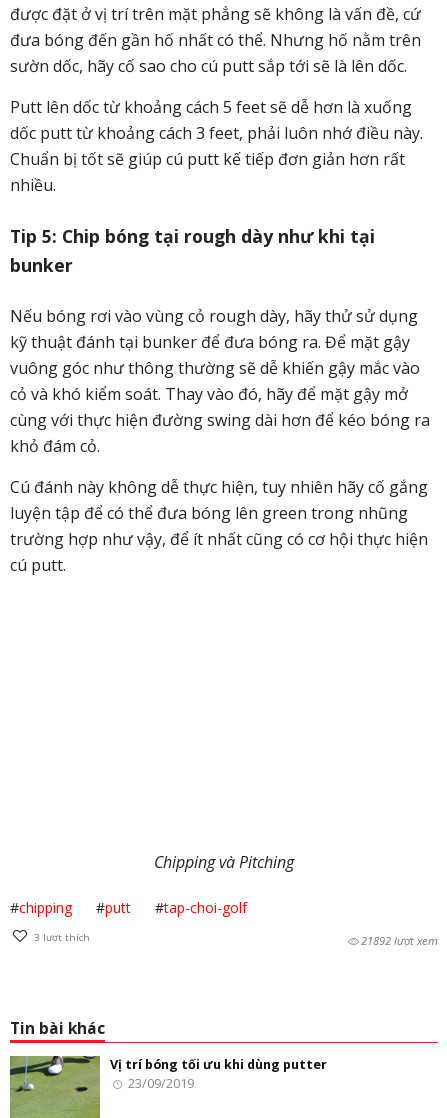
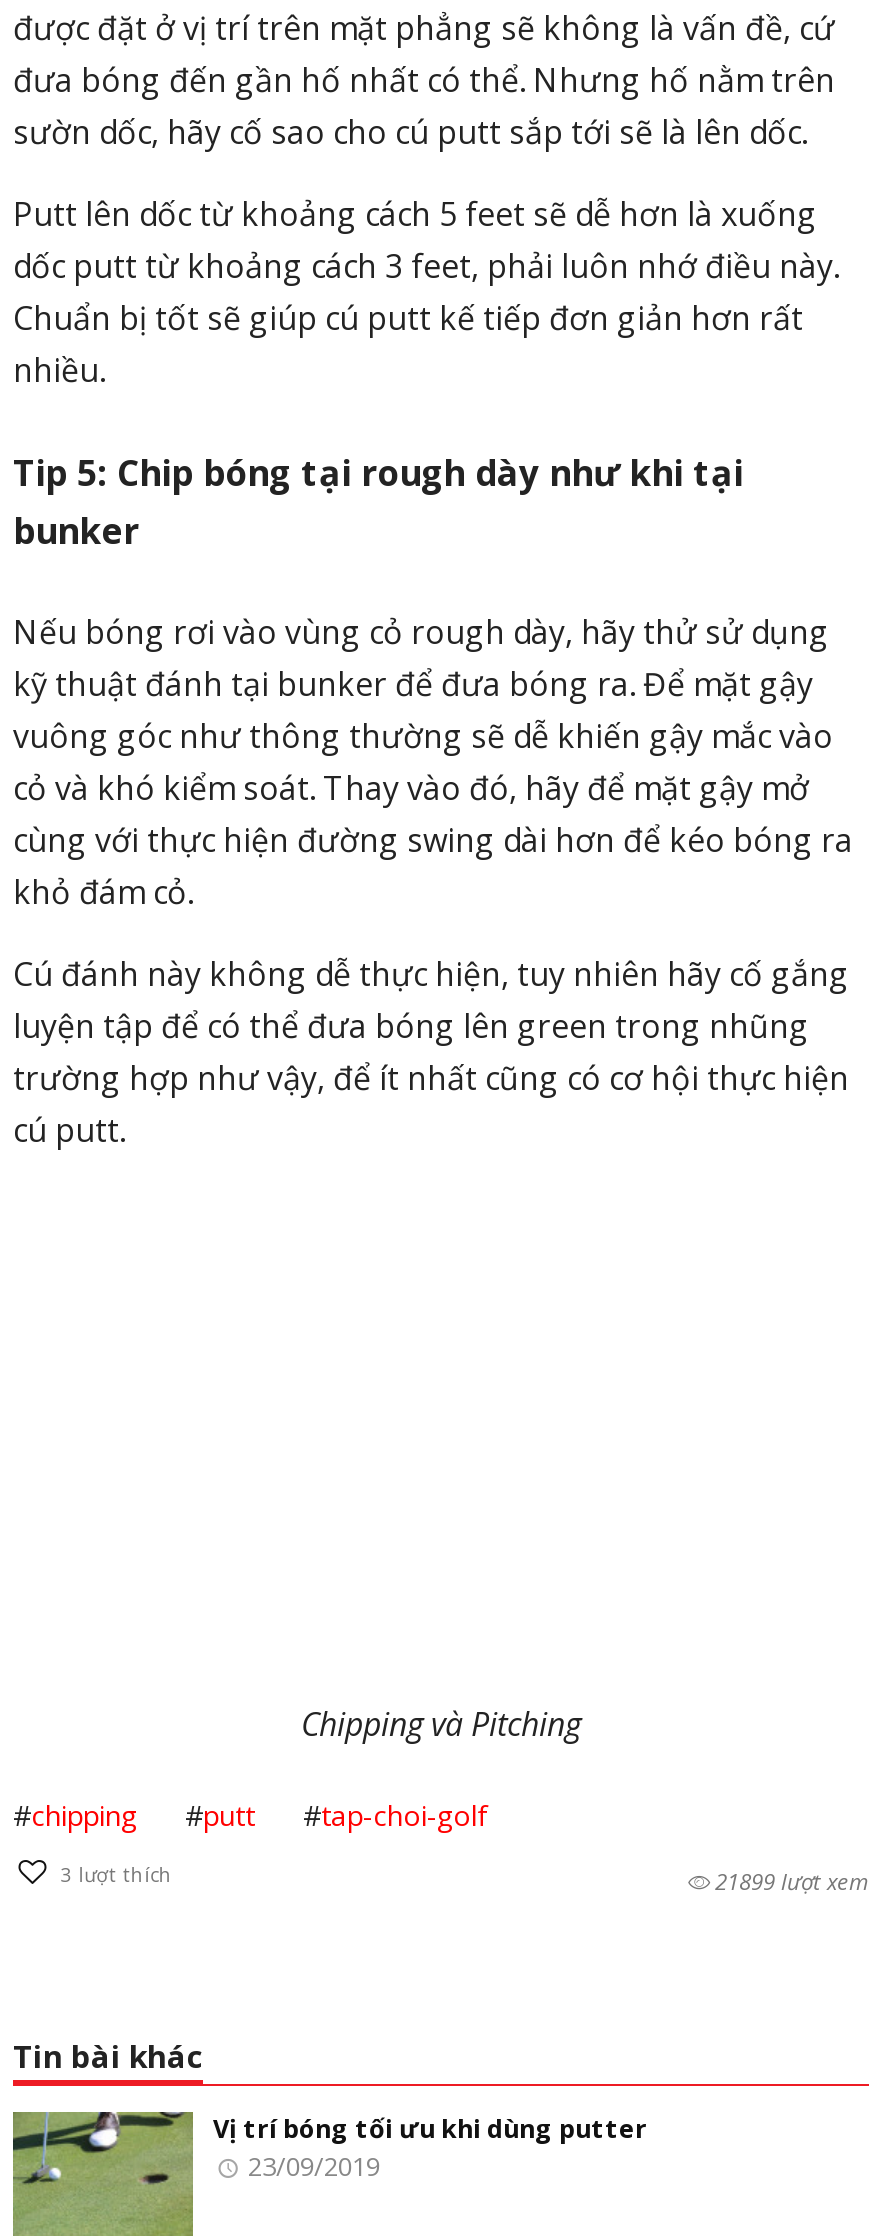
[361,933,438,948] 21892 lượt xem -> [715,1865,869,1895] 21899 lượt xem

